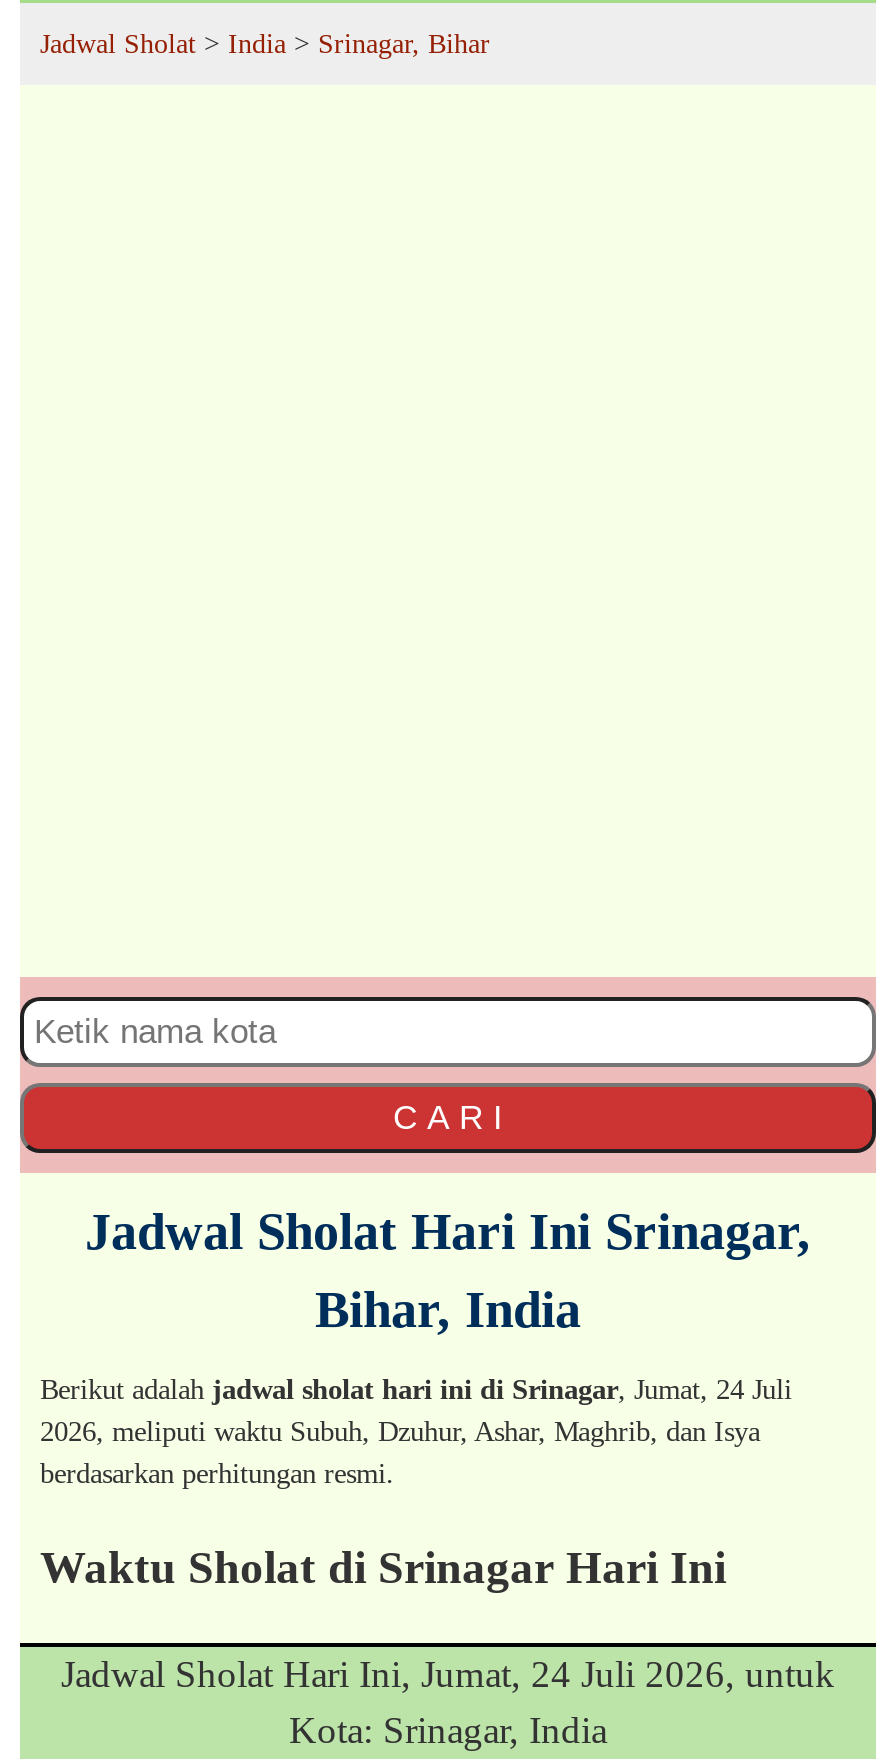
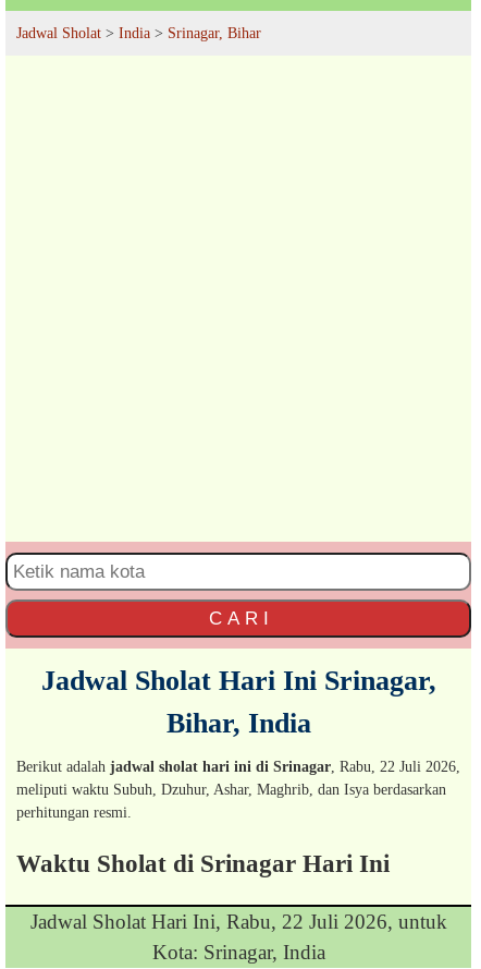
[40,1373,792,1489] Berikut adalah jadwal sholat hari ini di Srinagar, Jumat, 24 Juli | 2026, meliputi waktu Subuh, Dzuhur, Ashar, Maghrib, dan Isya | berdasarkan perhitungan resmi. -> [16,758,460,821] Berikut adalah jadwal sholat hari ini di Srinagar, Rabu, 22 Juli 2026, | meliputi waktu Subuh, Dzuhur, Ashar, Maghrib, dan Isya berdasarkan | perhitungan resmi.
[61,1653,835,1695] Jadwal Sholat Hari Ini, Jumat, 24 Juli 2026, untuk -> [30,910,447,933] Jadwal Sholat Hari Ini, Rabu, 22 Juli 2026, untuk

